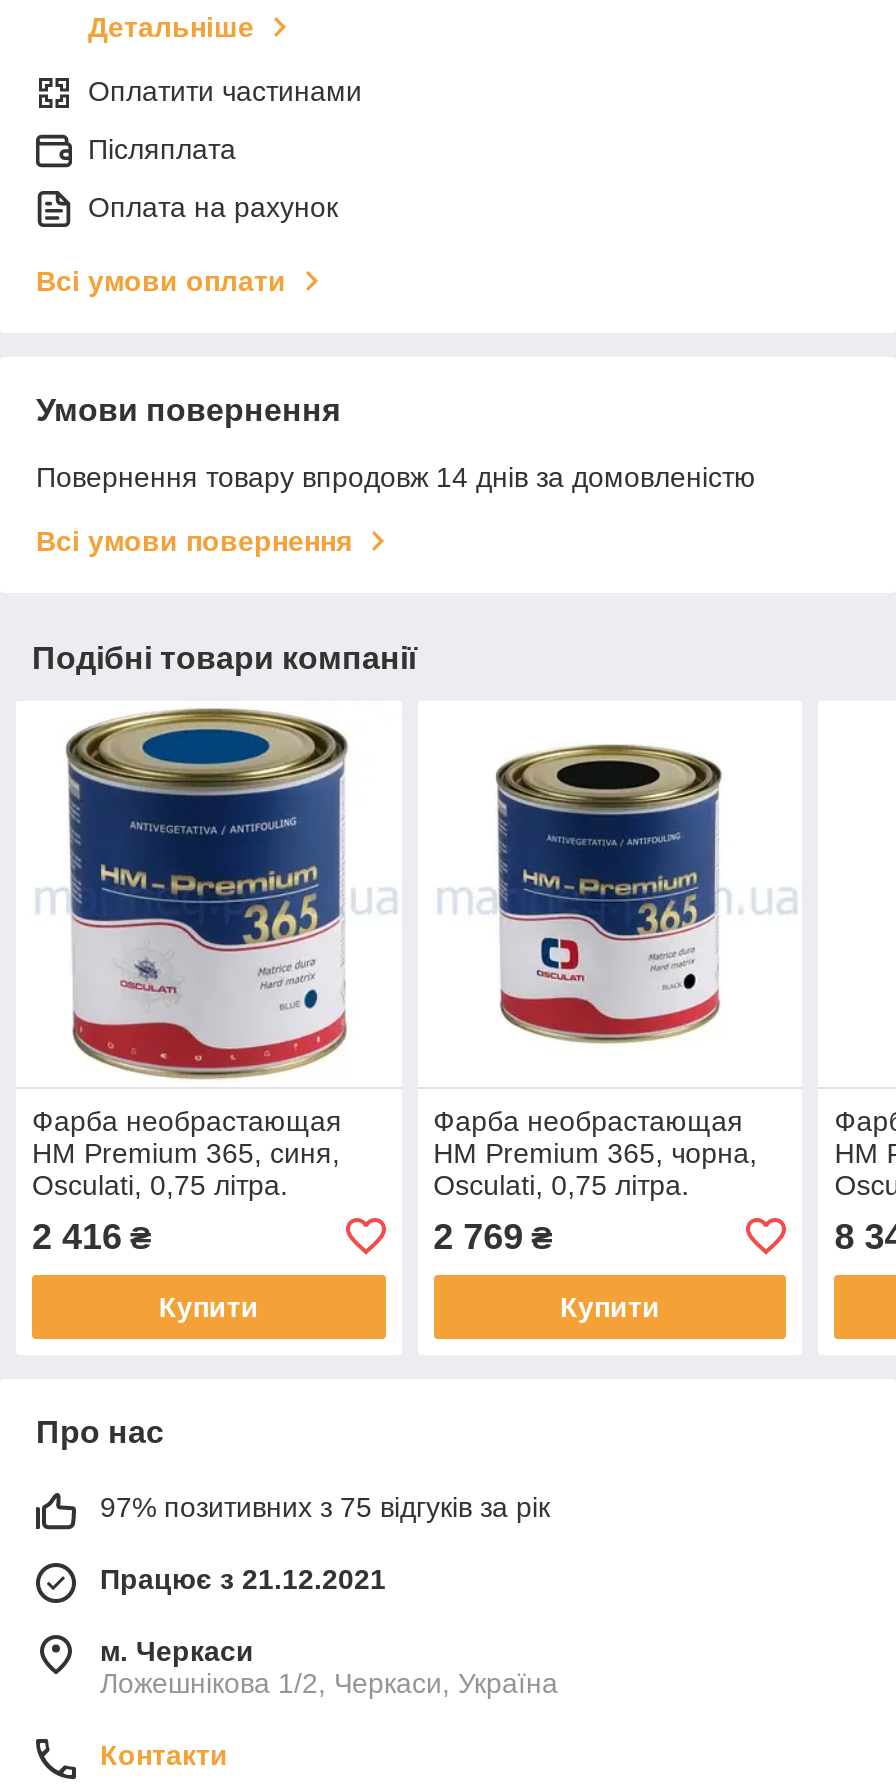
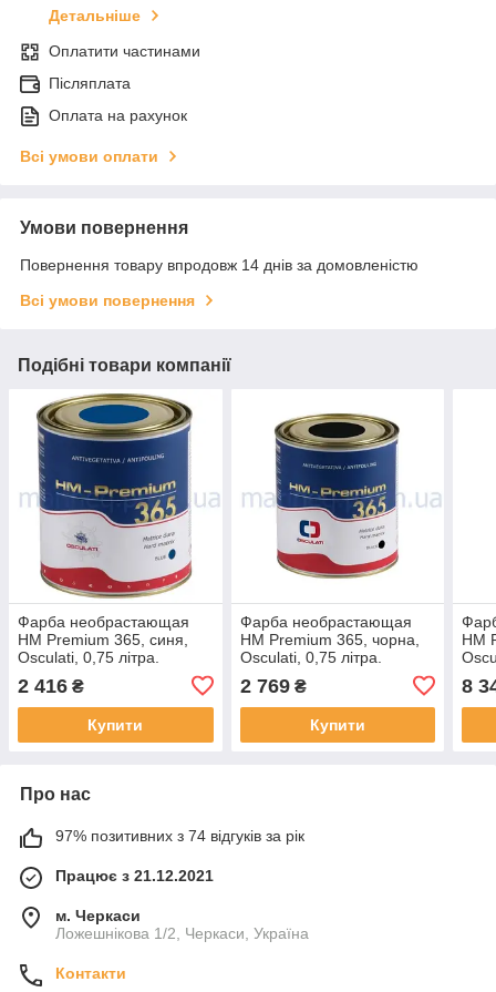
[100,1491,550,1523] 97% позитивних з 75 відгуків за рік -> [55,827,304,844] 97% позитивних з 74 відгуків за рік

